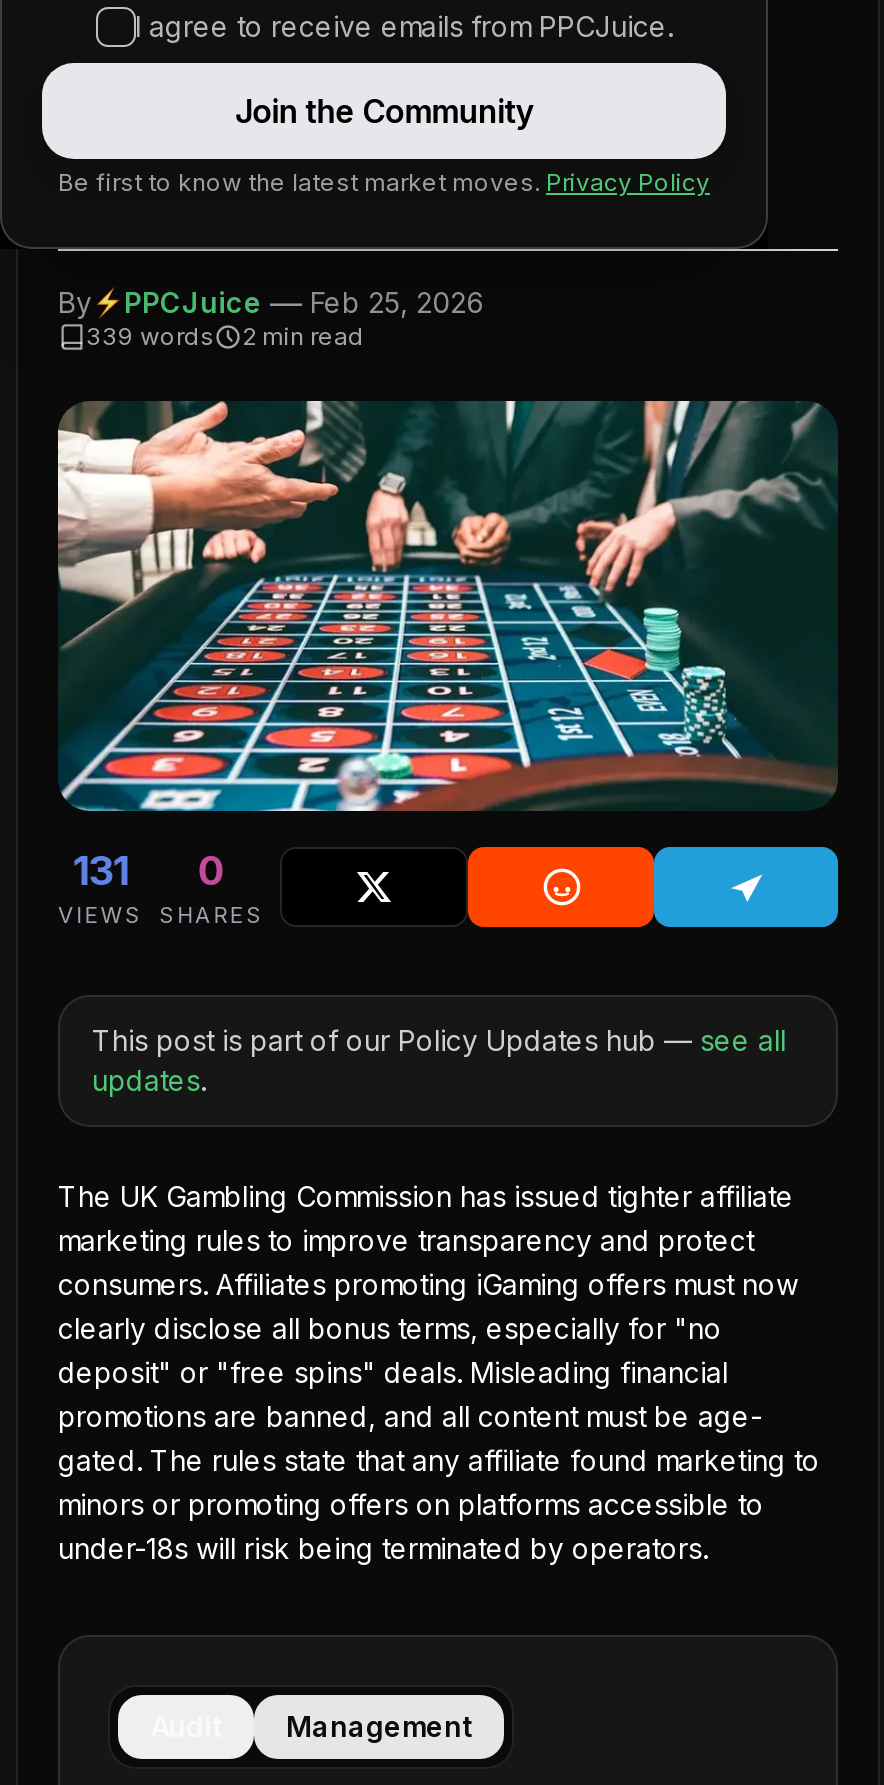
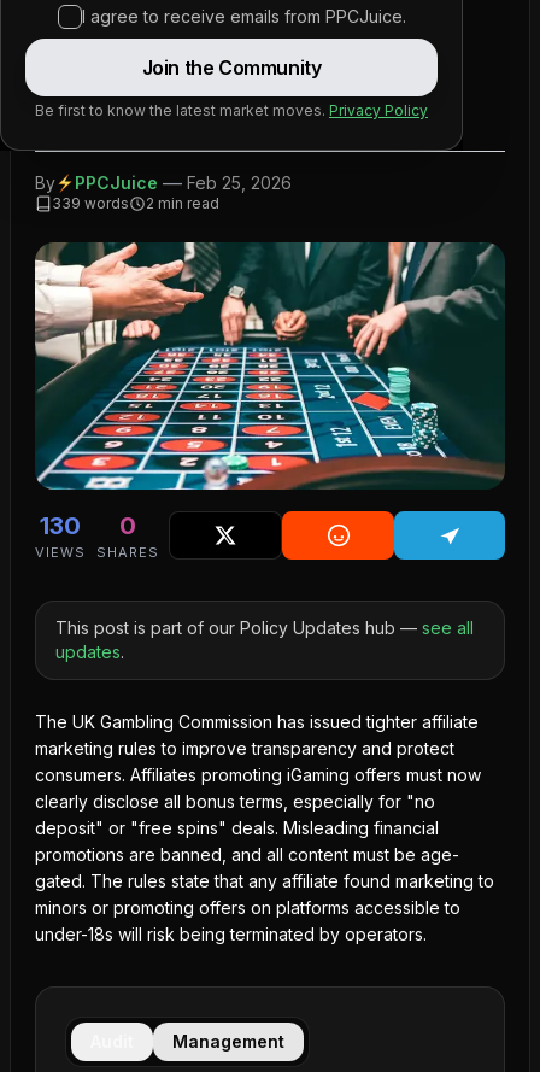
[72,847,226,895] 131 0 -> [40,511,136,540] 130 0

